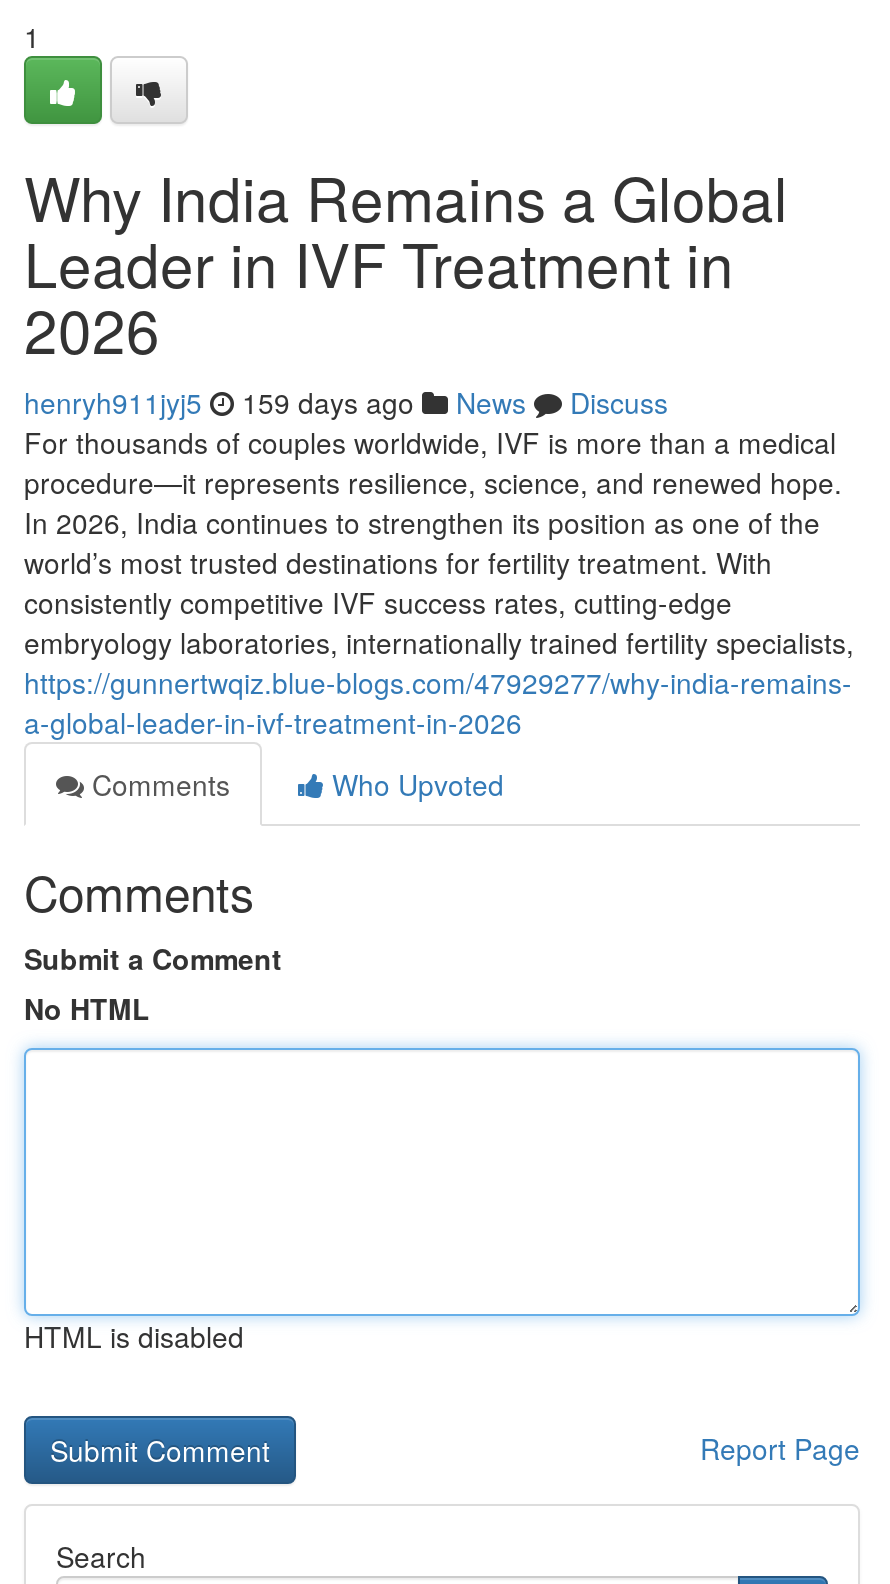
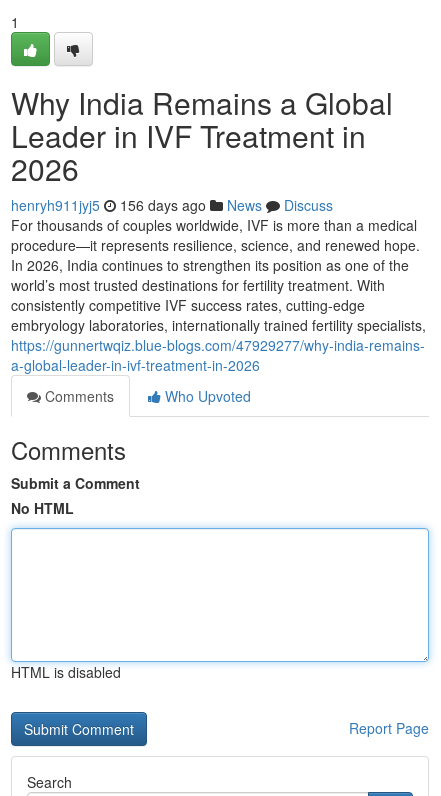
[24,382,668,422] henryh911jyj5 159 days ago News Discuss -> [11,195,333,215] henryh911jyj5 156 days ago News Discuss

